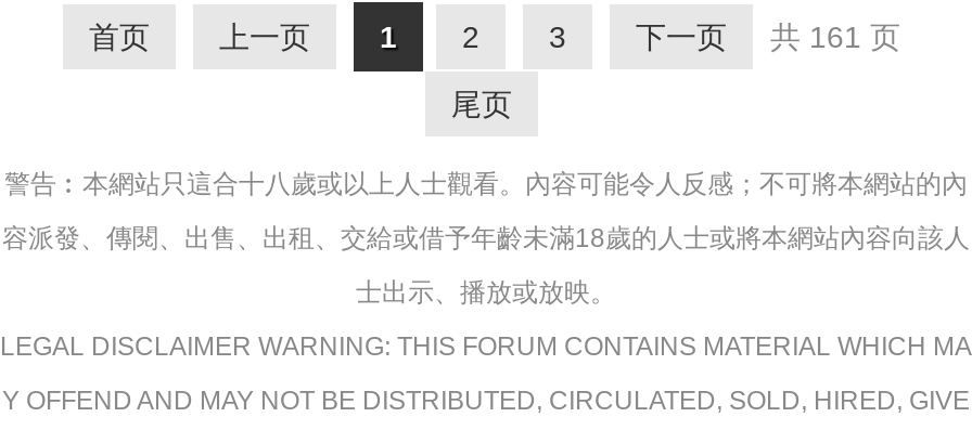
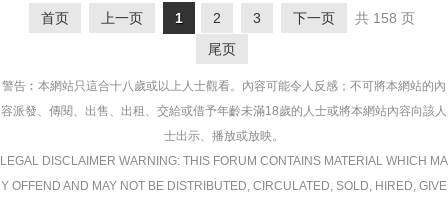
[89,19,909,54] 首页 上一页 1 2 3 下一页 共 161 页 -> [41,10,419,26] 首页 上一页 1 2 3 下一页 共 158 页

